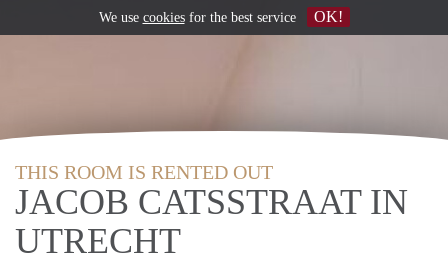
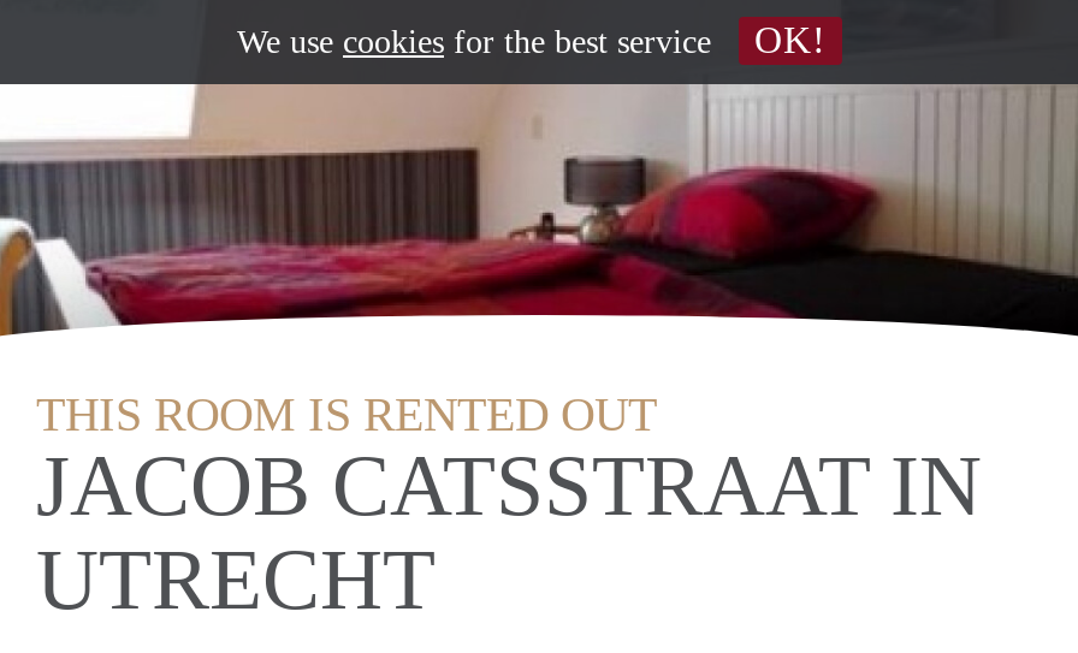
[3,35,445,140] [image] -> [7,84,1071,337] [image]

